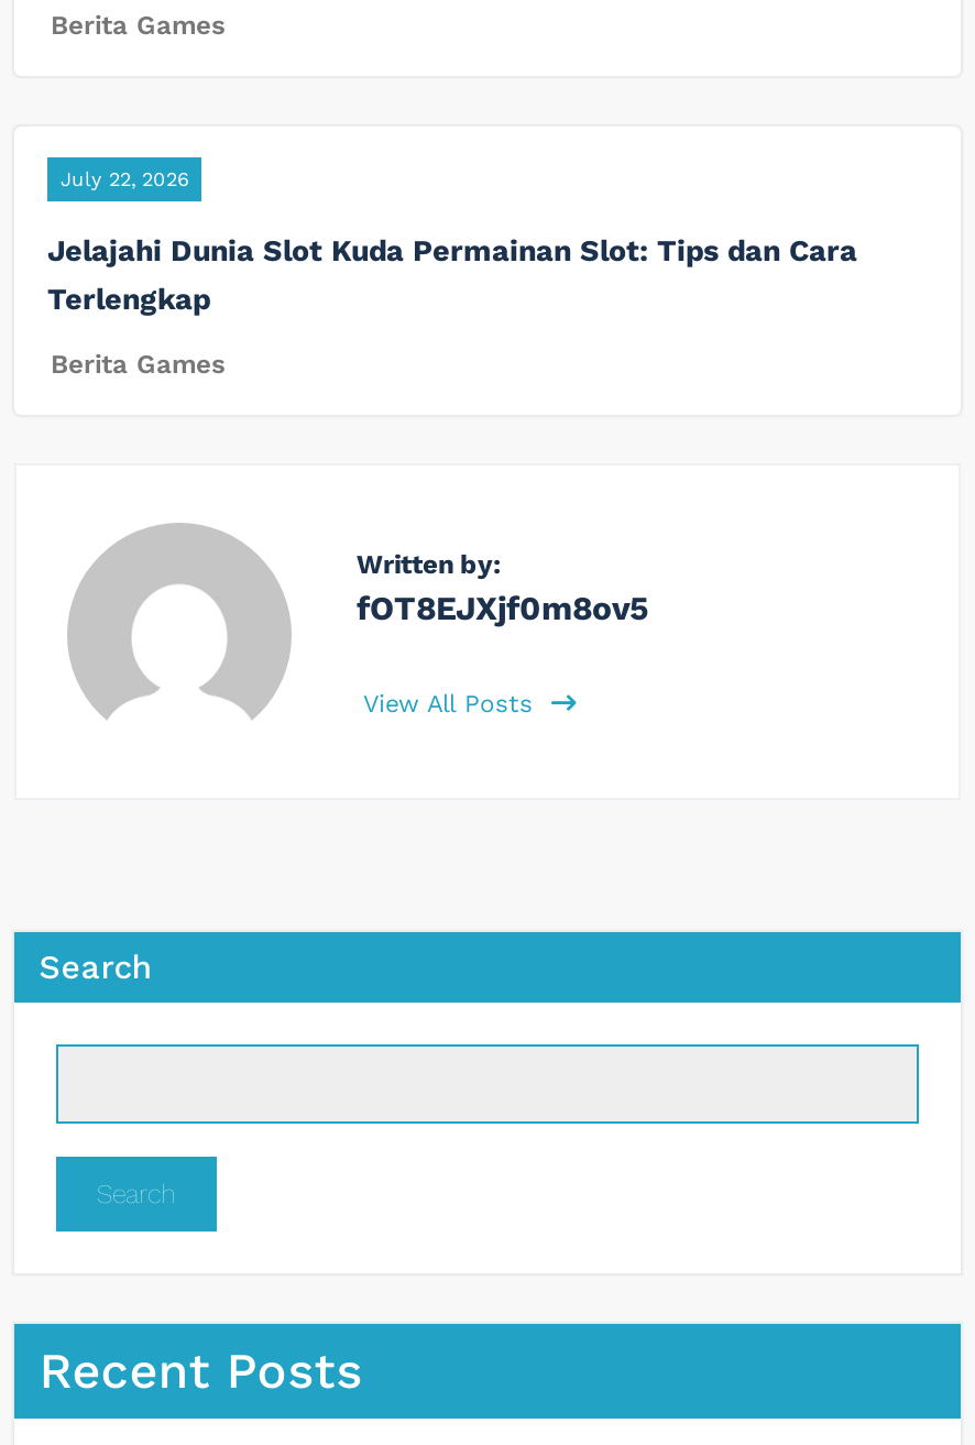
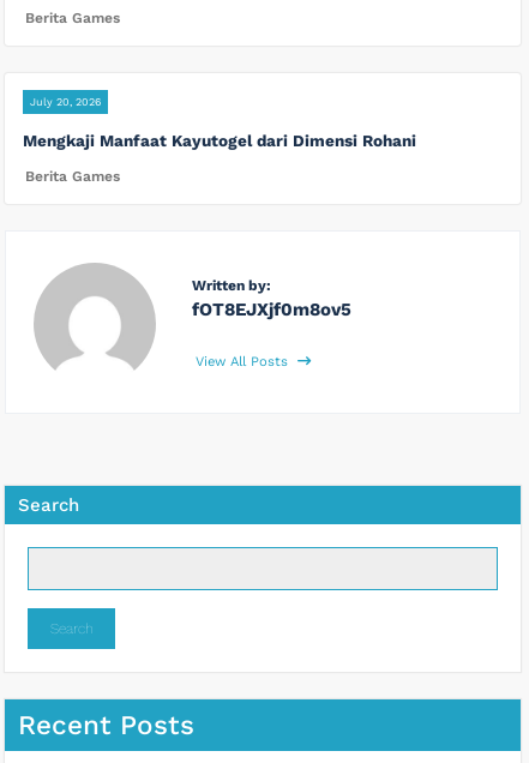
[61,168,188,190] July 22, 2026 -> [30,96,101,108] July 20, 2026
[47,232,857,315] Jelajahi Dunia Slot Kuda Permainan Slot: Tips dan Cara | Terlengkap -> [23,130,416,150] Mengkaji Manfaat Kayutogel dari Dimensi Rohani

